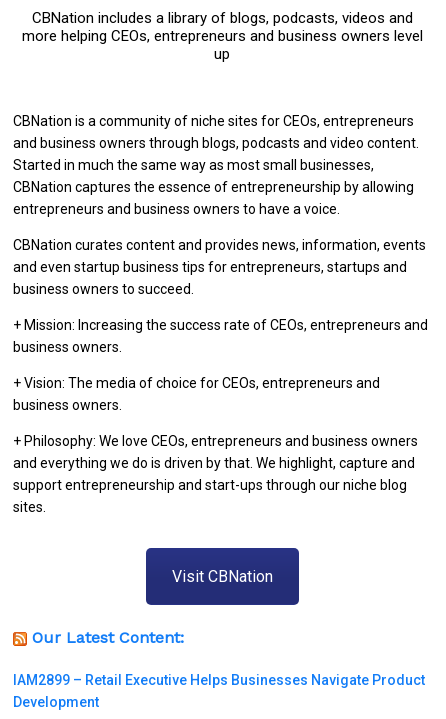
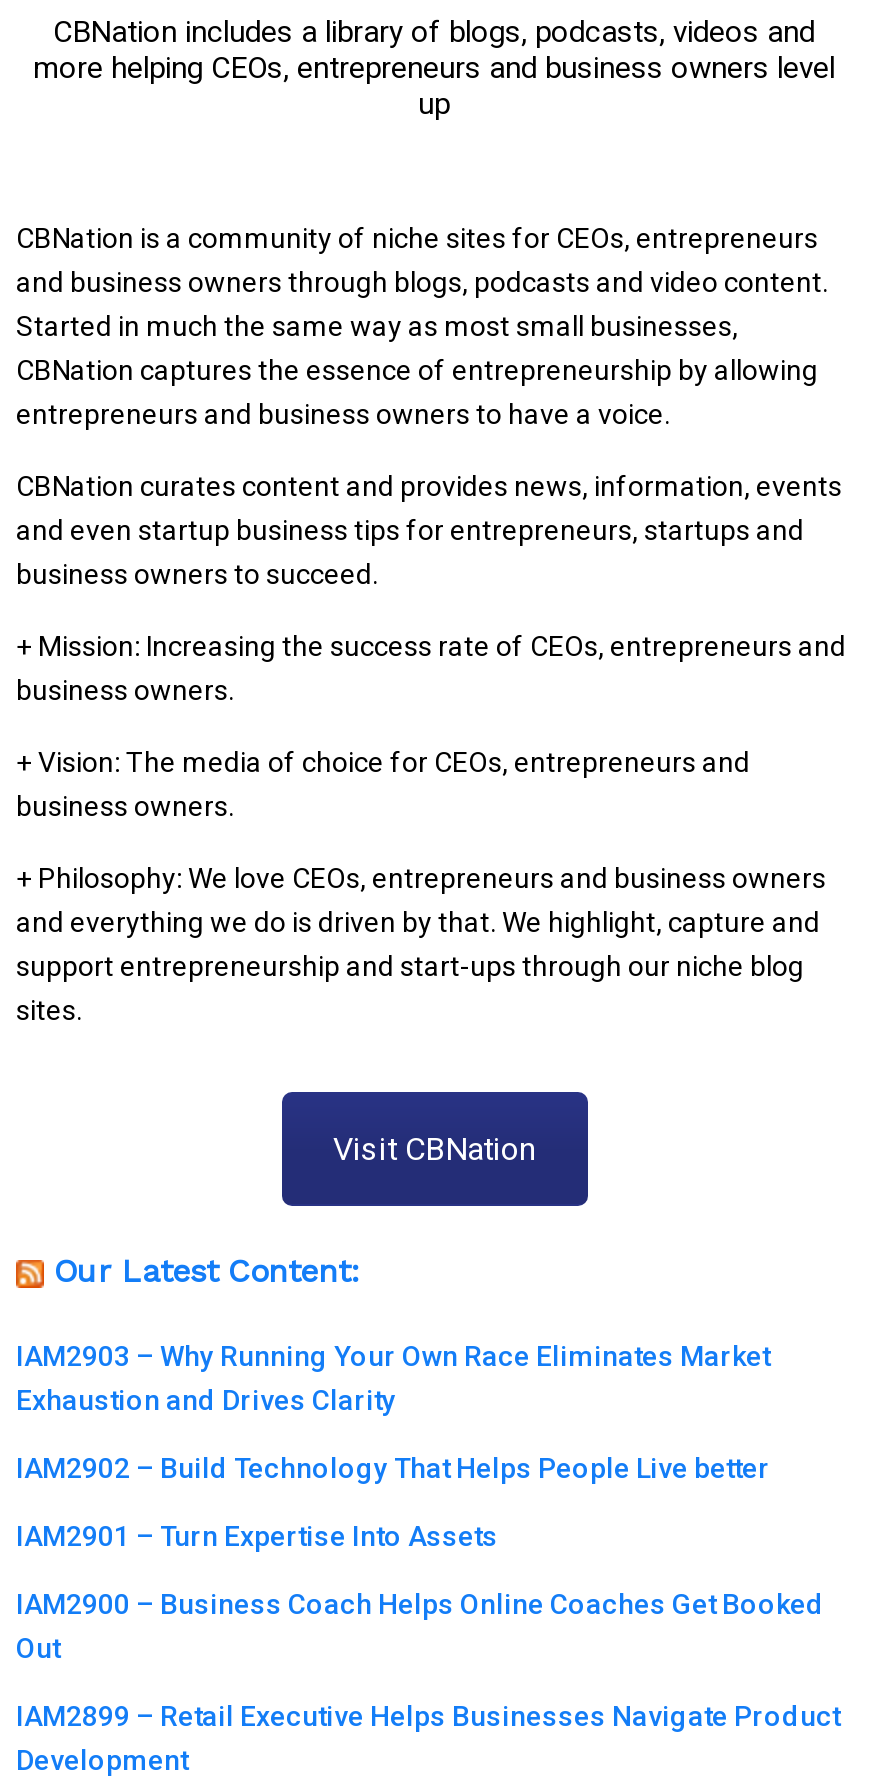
none -> [16,1339,824,1663] IAM2903 – Why Running Your Own Race Eliminates Market | Exhaustion and Drives Clarity | IAM2902 – Build Technology That Helps People Live better | IAM2901 – Turn Expertise Into Assets | IAM2900 – Business Coach Helps Online Coaches Get Booked | Out

